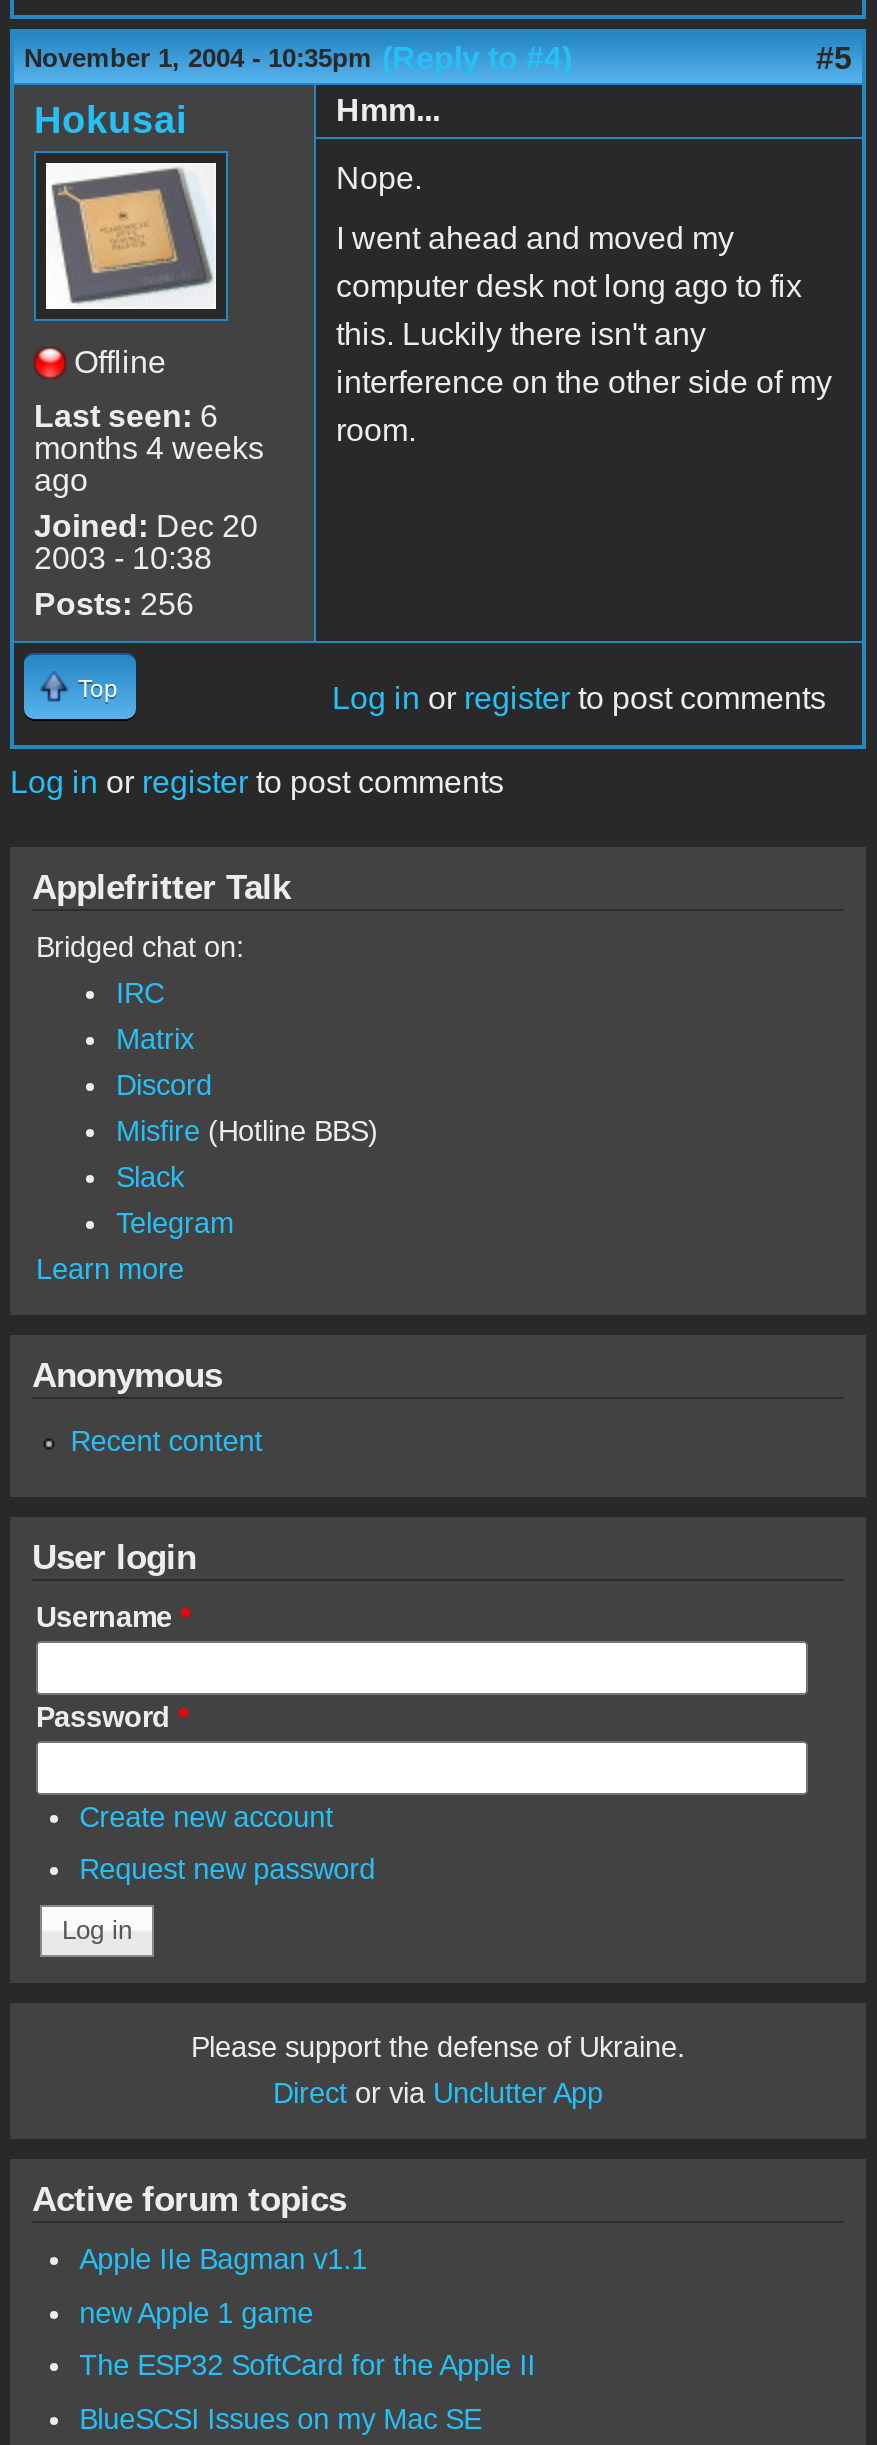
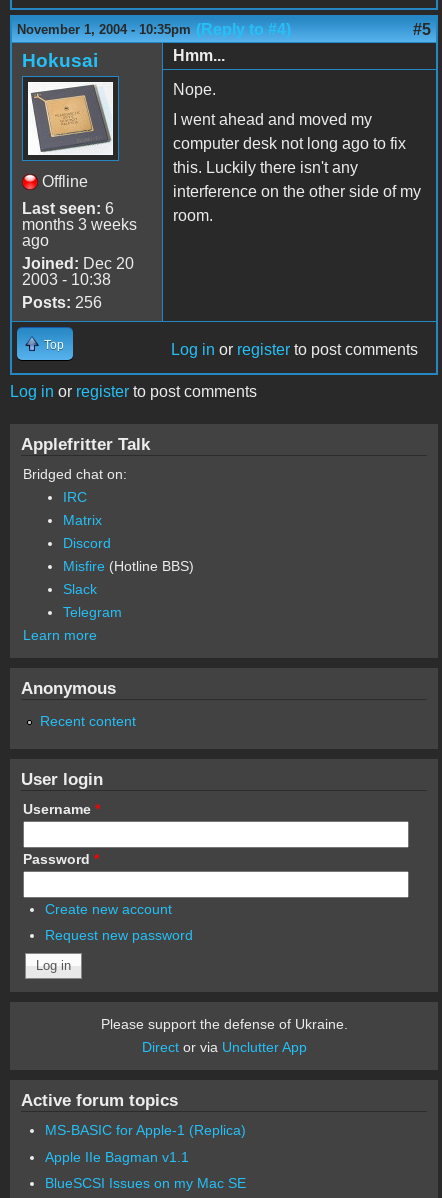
[34,431,264,465] months 4 weeks -> [22,216,137,233] months 3 weeks
none -> [45,1122,246,1138] MS-BASIC for Apple-1 (Replica)
moved [79,2243,367,2275] -> [45,1149,189,1165]: Apple IIe Bagman v1.1
[79,2296,535,2381] new Apple 1 game | The ESP32 SoftCard for the Apple II -> none

